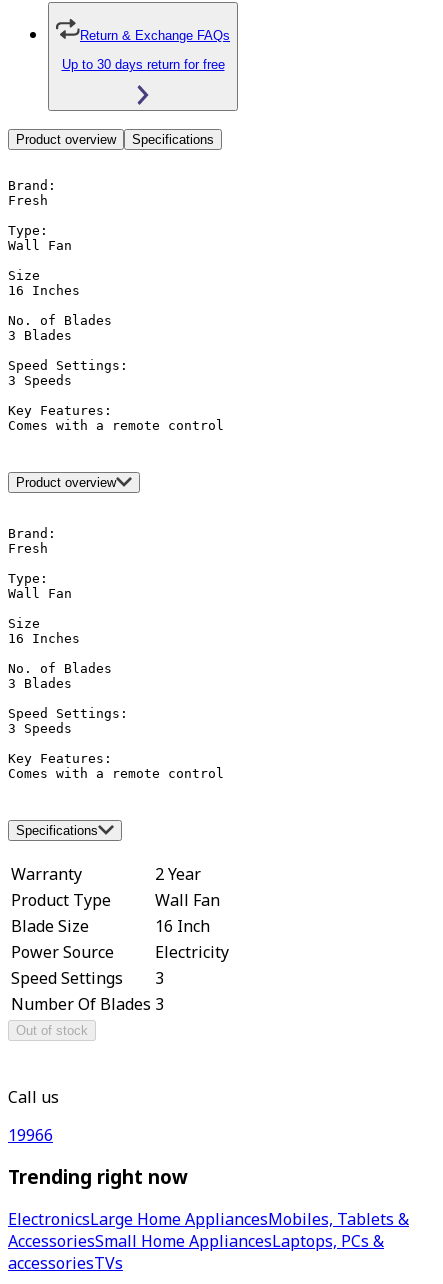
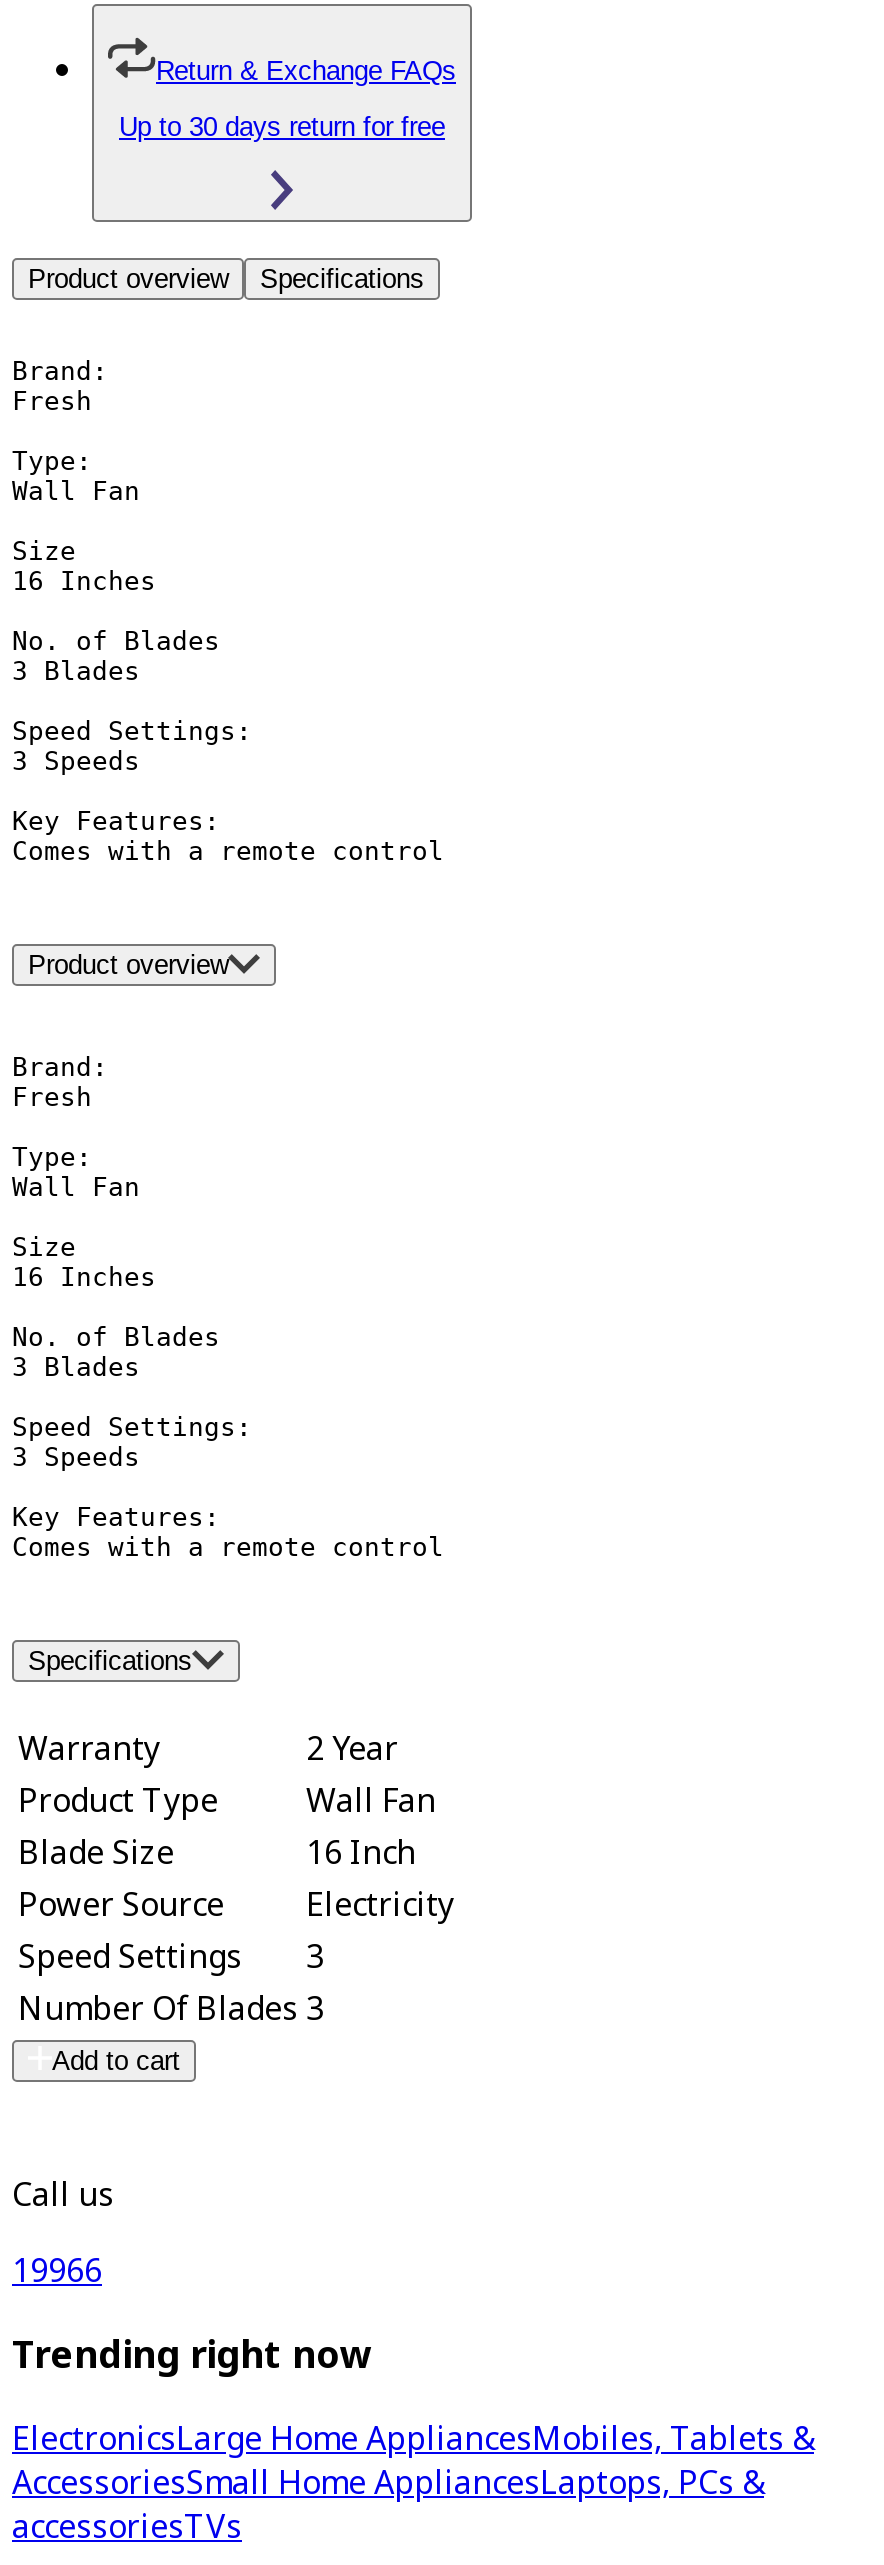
[16,1023,88,1038] Out of stock -> [52,2045,180,2075] Add to cart

